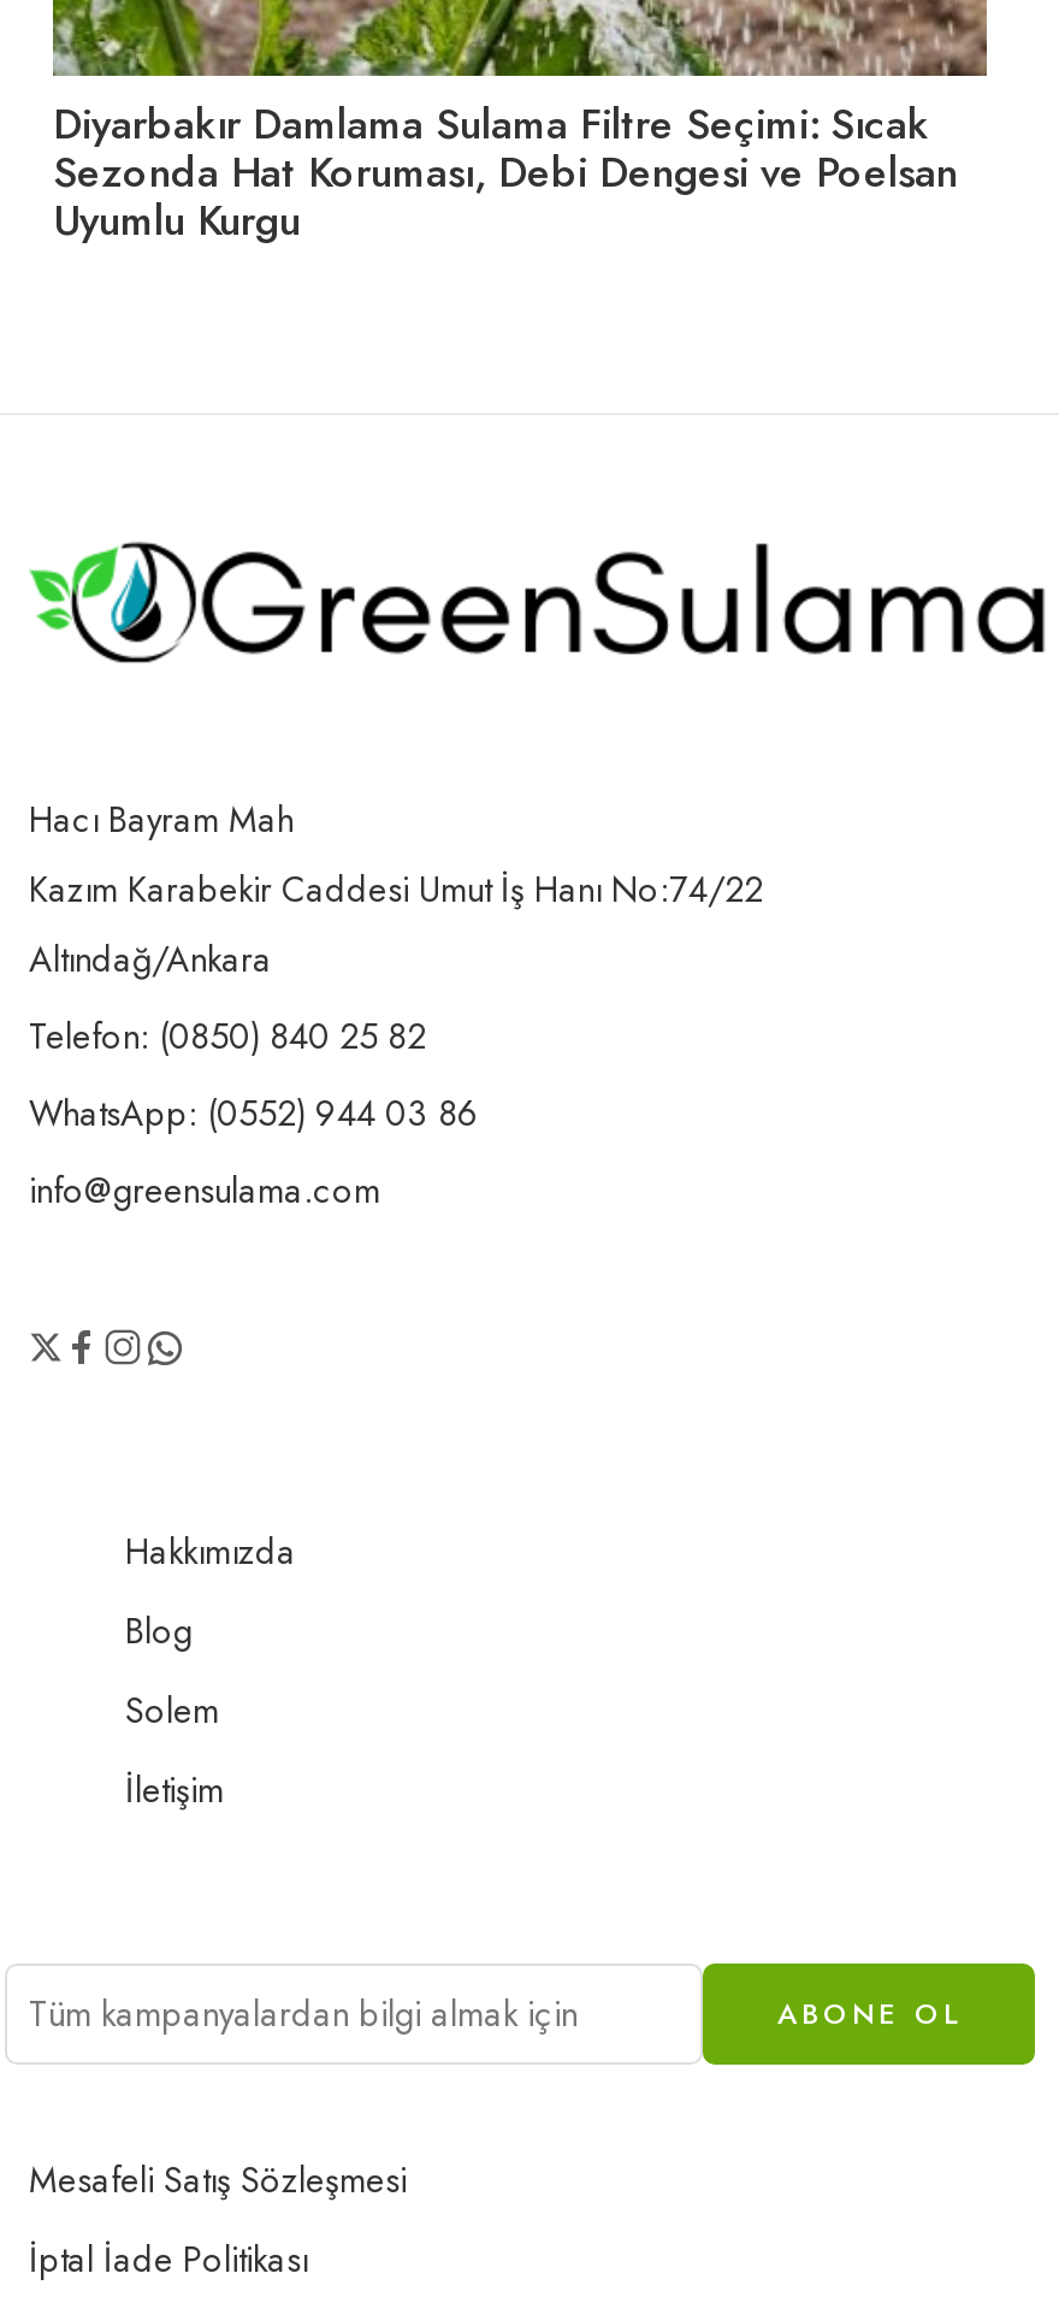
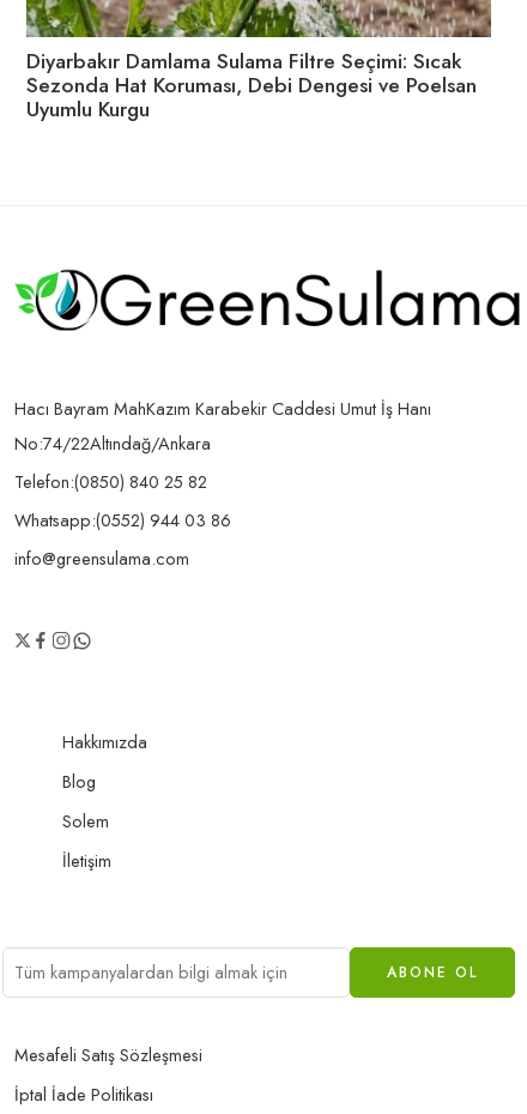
[29,1011,426,1062] Telefon: (0850) 840 25 82 -> [14,469,207,494] Telefon:(0850) 840 25 82
[29,1089,479,1139] WhatsApp: (0552) 944 03 86 -> [14,507,231,533] Whatsapp:(0552) 944 03 86

